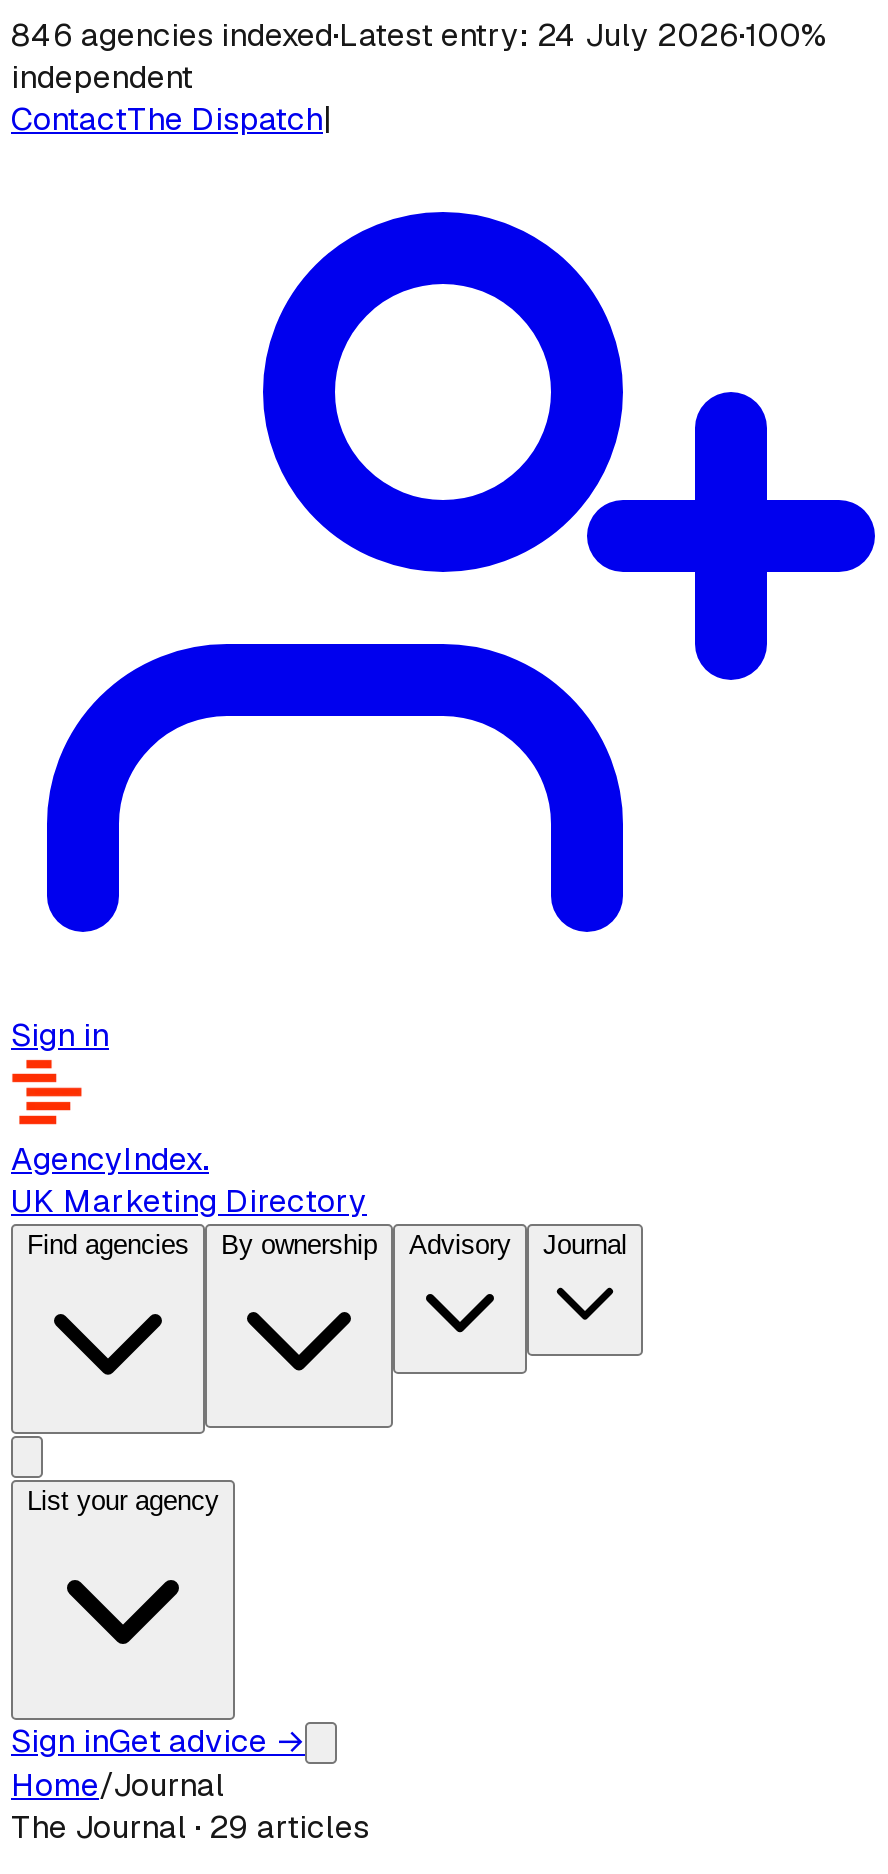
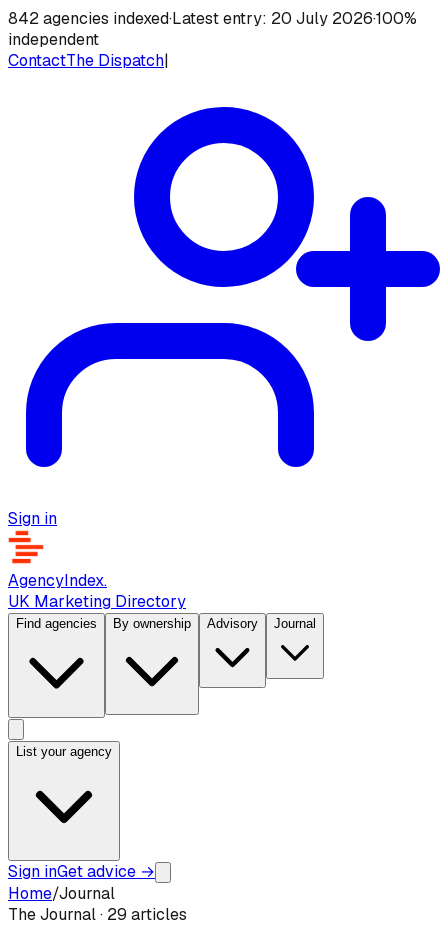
[11,14,827,56] 846 agencies indexed·Latest entry: 24 July 2026·100% -> [8,8,417,29] 842 agencies indexed·Latest entry: 20 July 2026·100%

